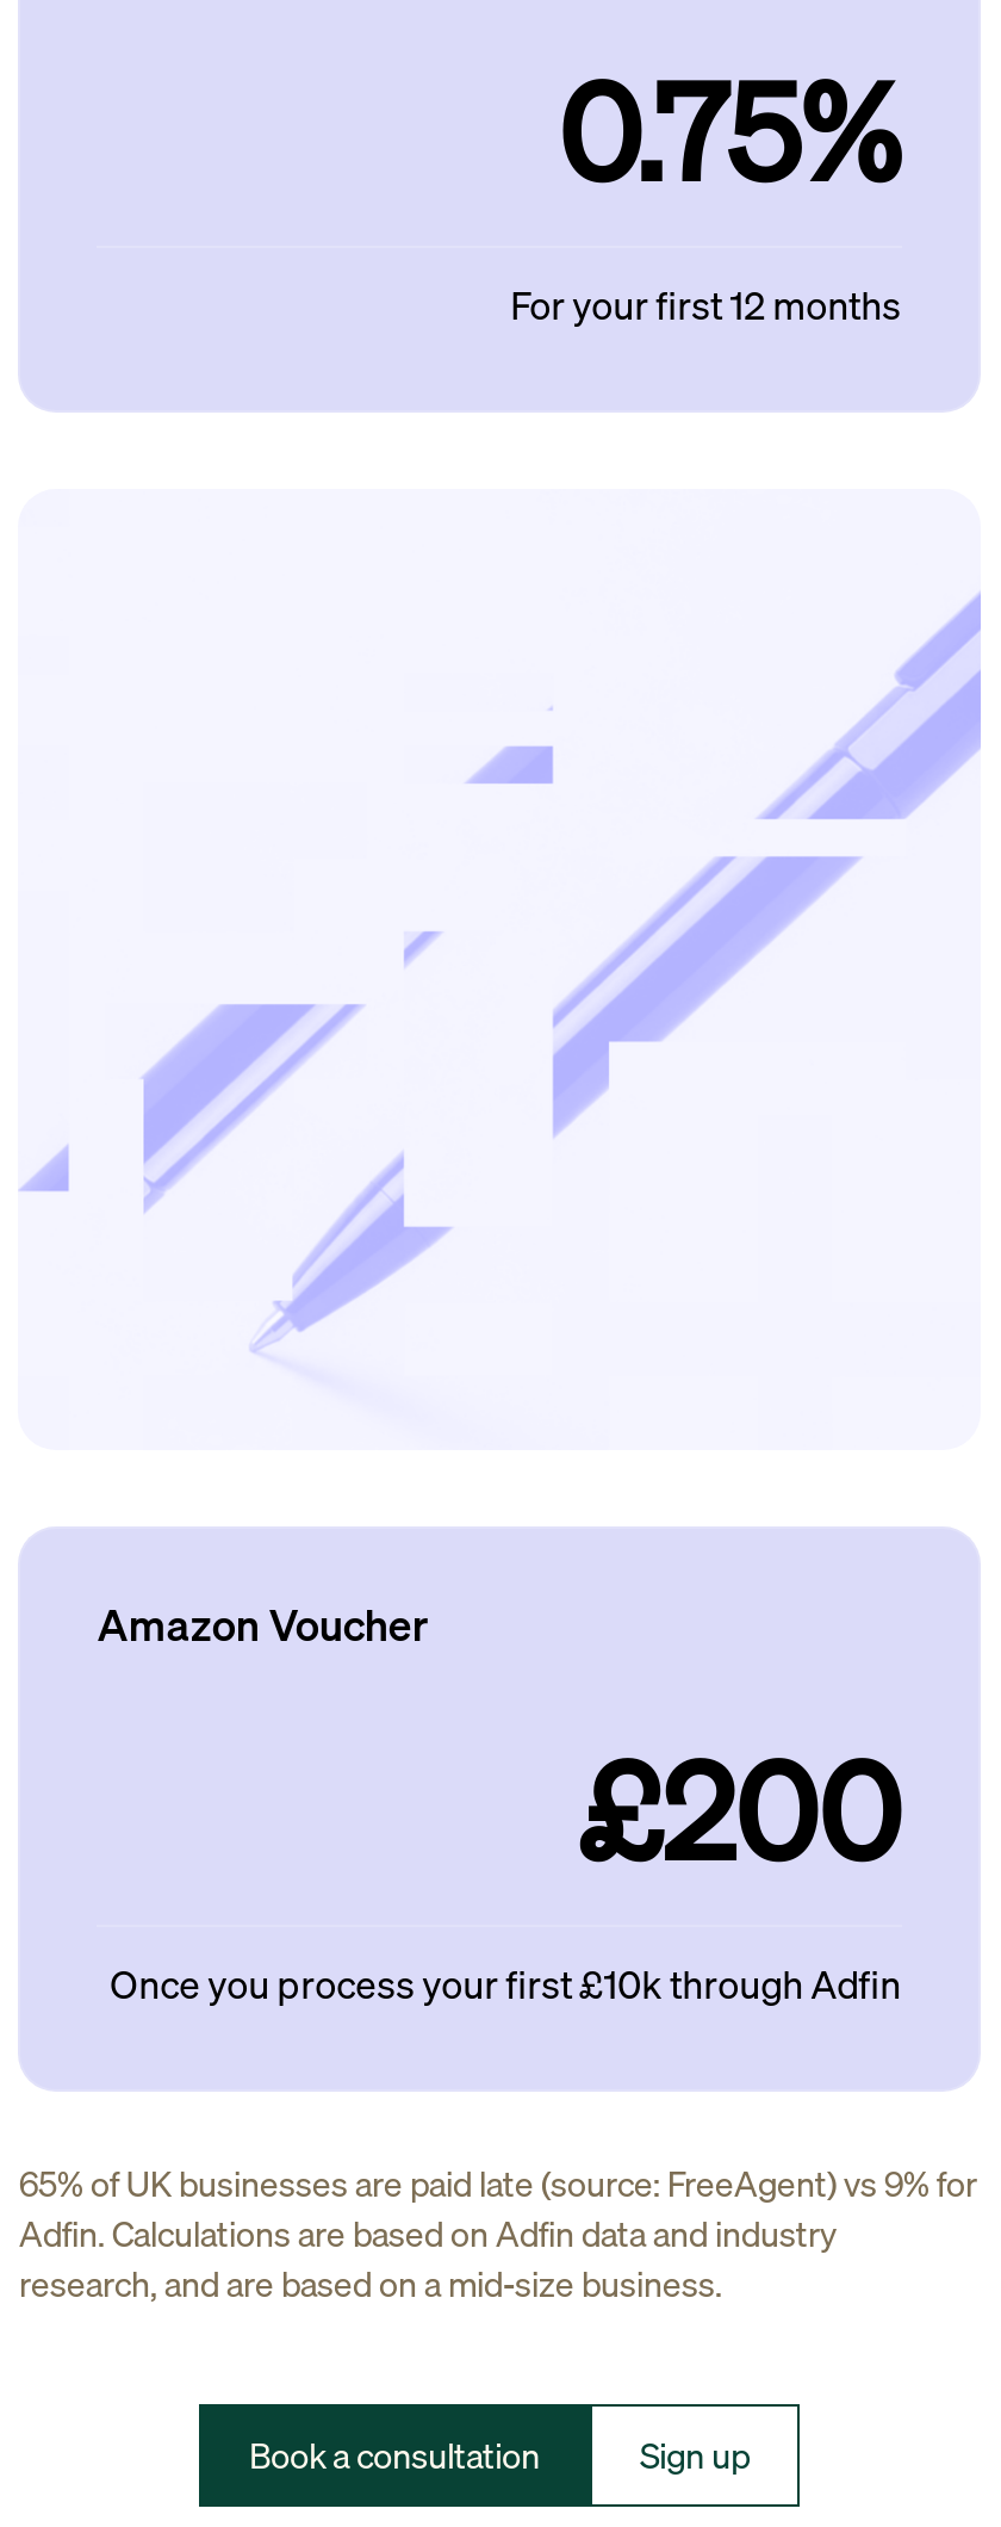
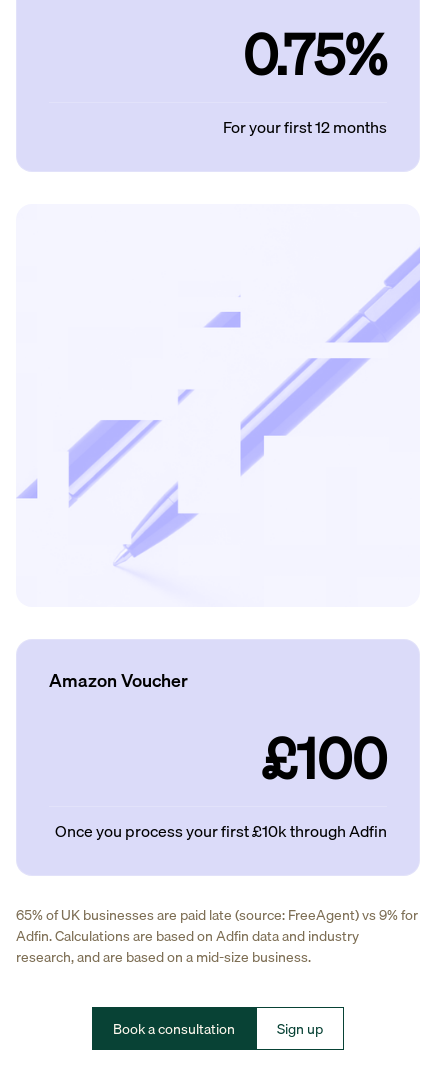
[579,1704,901,1918] £200 -> [262,713,387,803] £100

